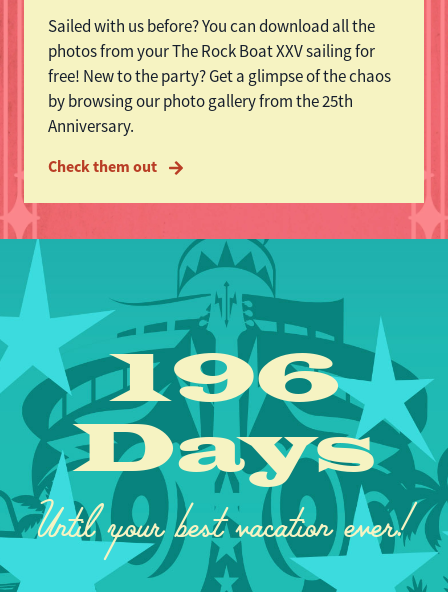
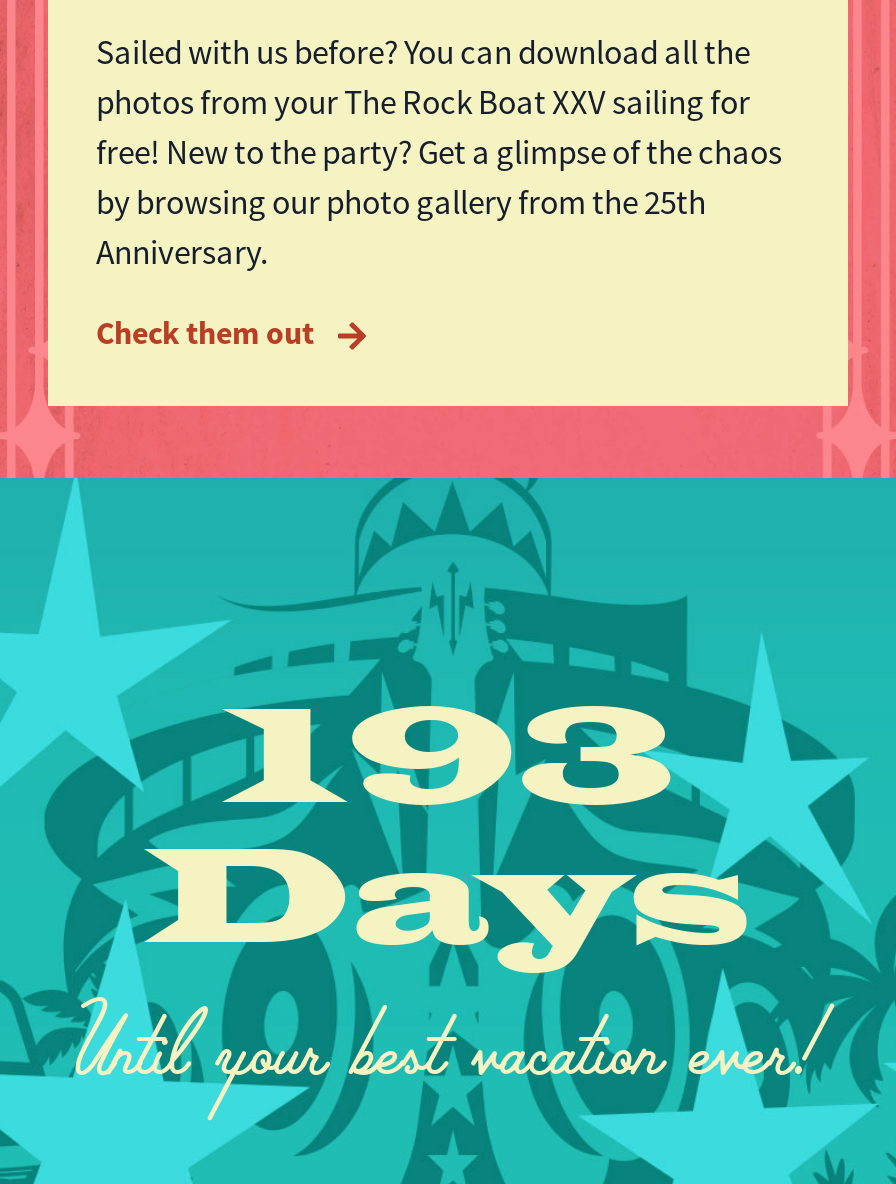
[108,334,340,427] 196 -> [220,668,676,854] 193

